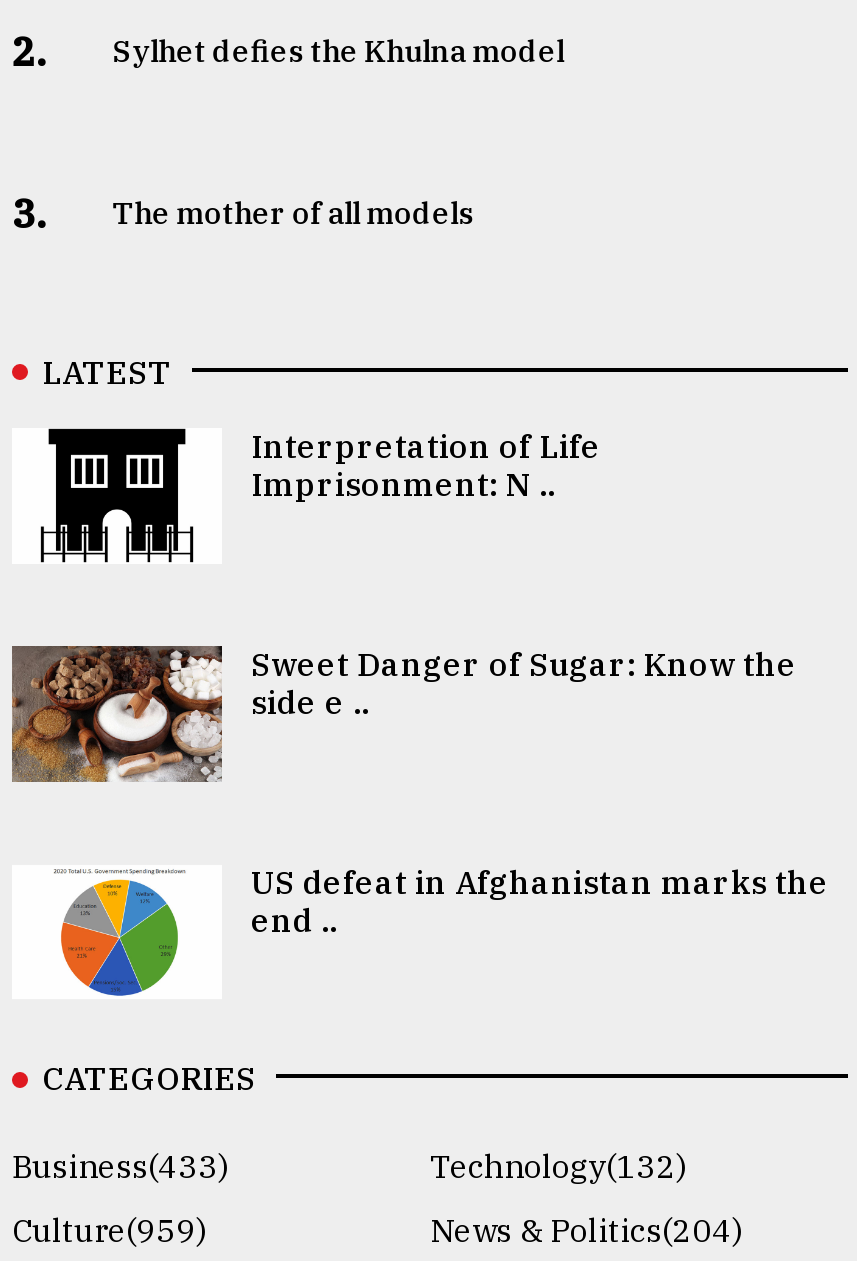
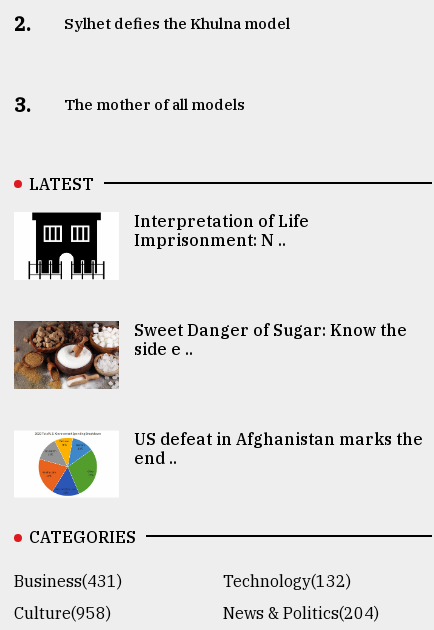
[12,1146,228,1186] Business(433) -> [14,571,122,591] Business(431)
[12,1210,206,1250] Culture(959) -> [14,603,111,623] Culture(958)

